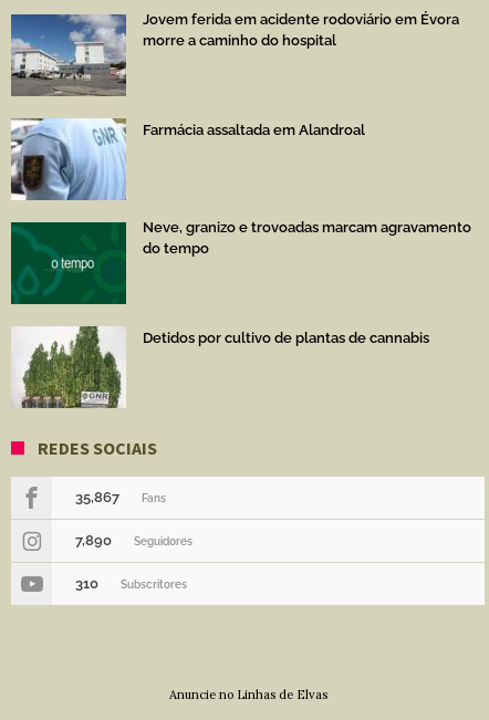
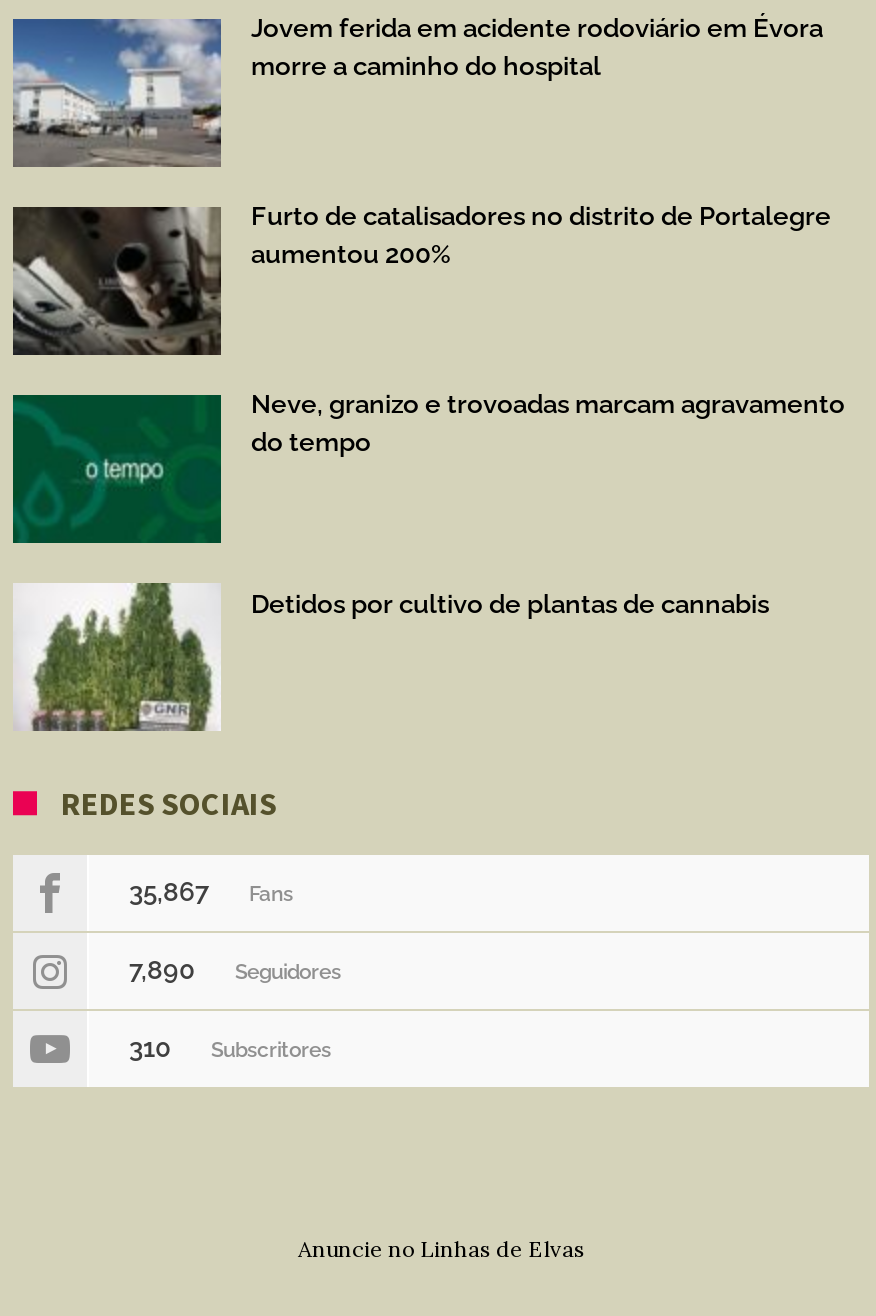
[10,117,365,200] [image] | Farmácia assaltada em Alandroal -> [11,201,831,357] [image] | Furto de catalisadores no distrito de Portalegre | aumentou 200%

